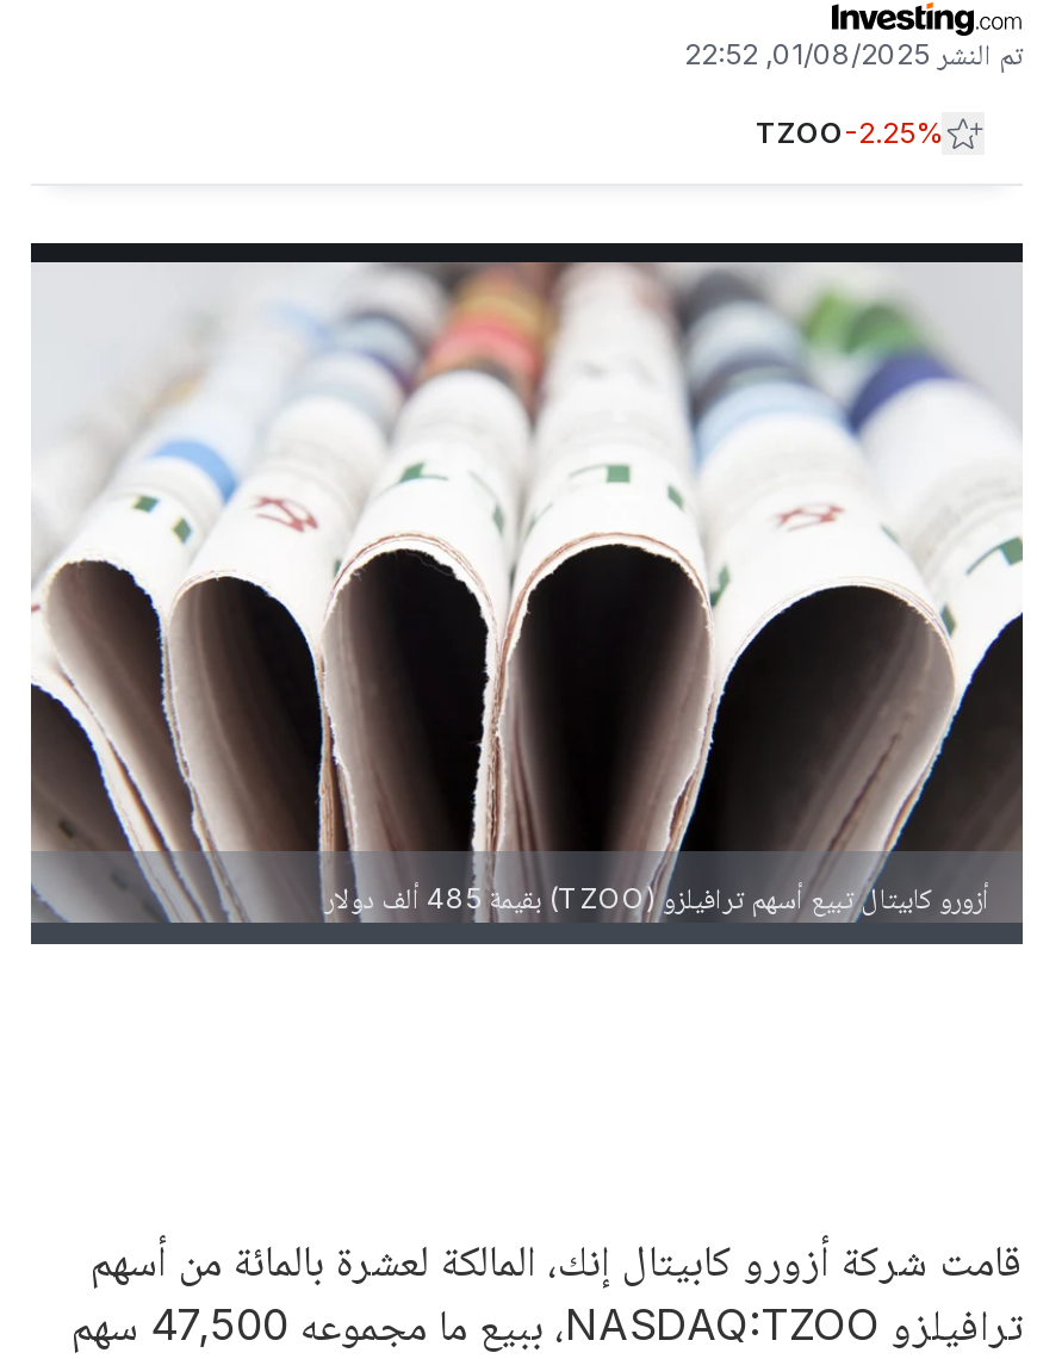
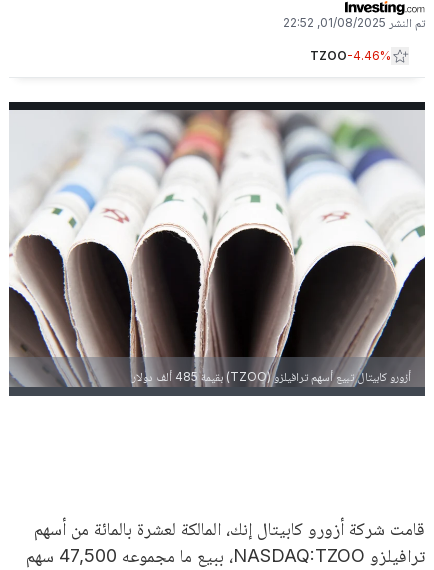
[756,114,942,150] TZOO-2.25% -> [310,48,391,63] TZOO-4.46%

